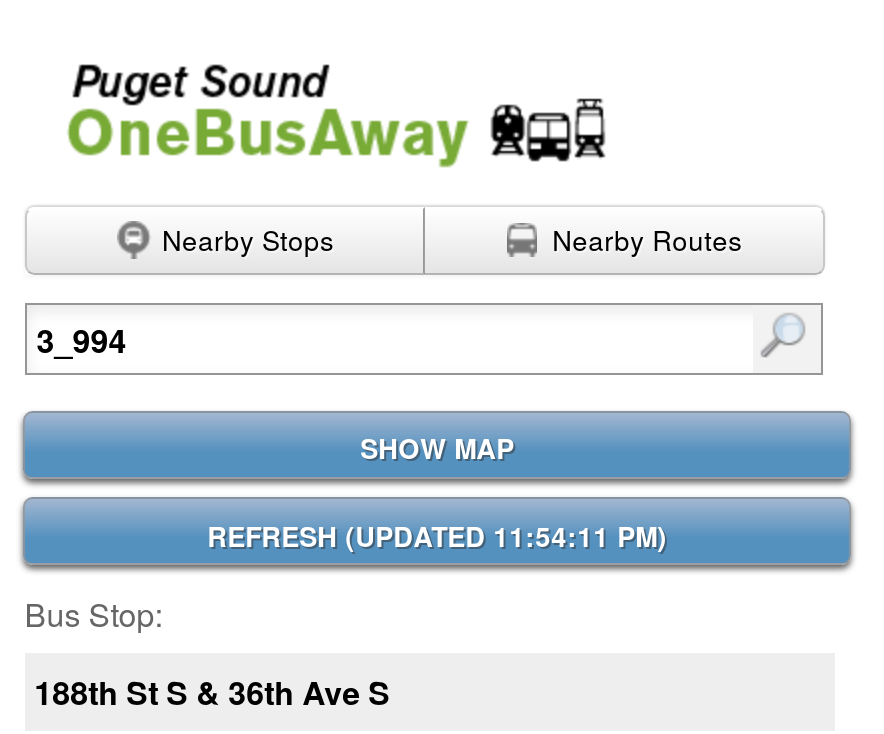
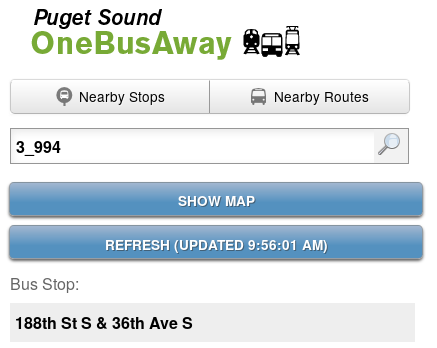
[207,516,667,554] REFRESH (UPDATED 11:54:11 PM) -> [105,234,328,253] REFRESH (UPDATED 9:56:01 AM)

